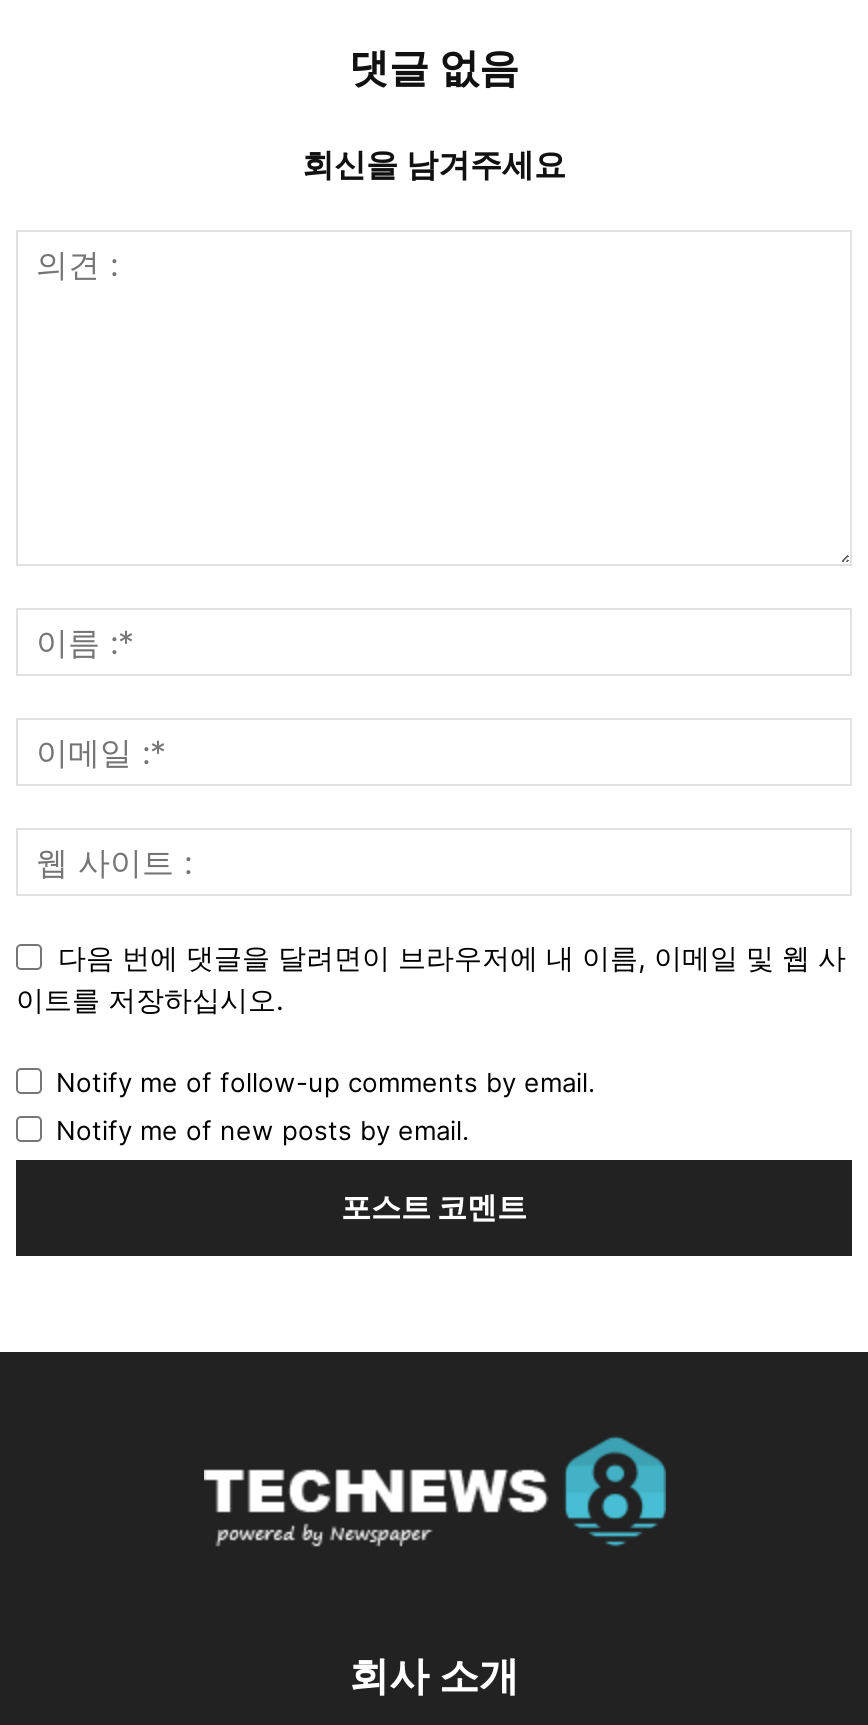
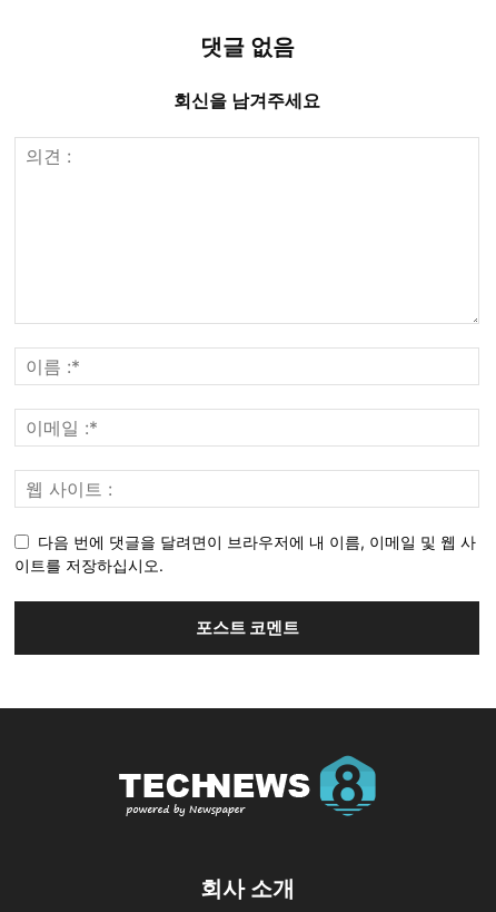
[56,1066,596,1146] Notify me of follow-up comments by email. | Notify me of new posts by email. -> none

